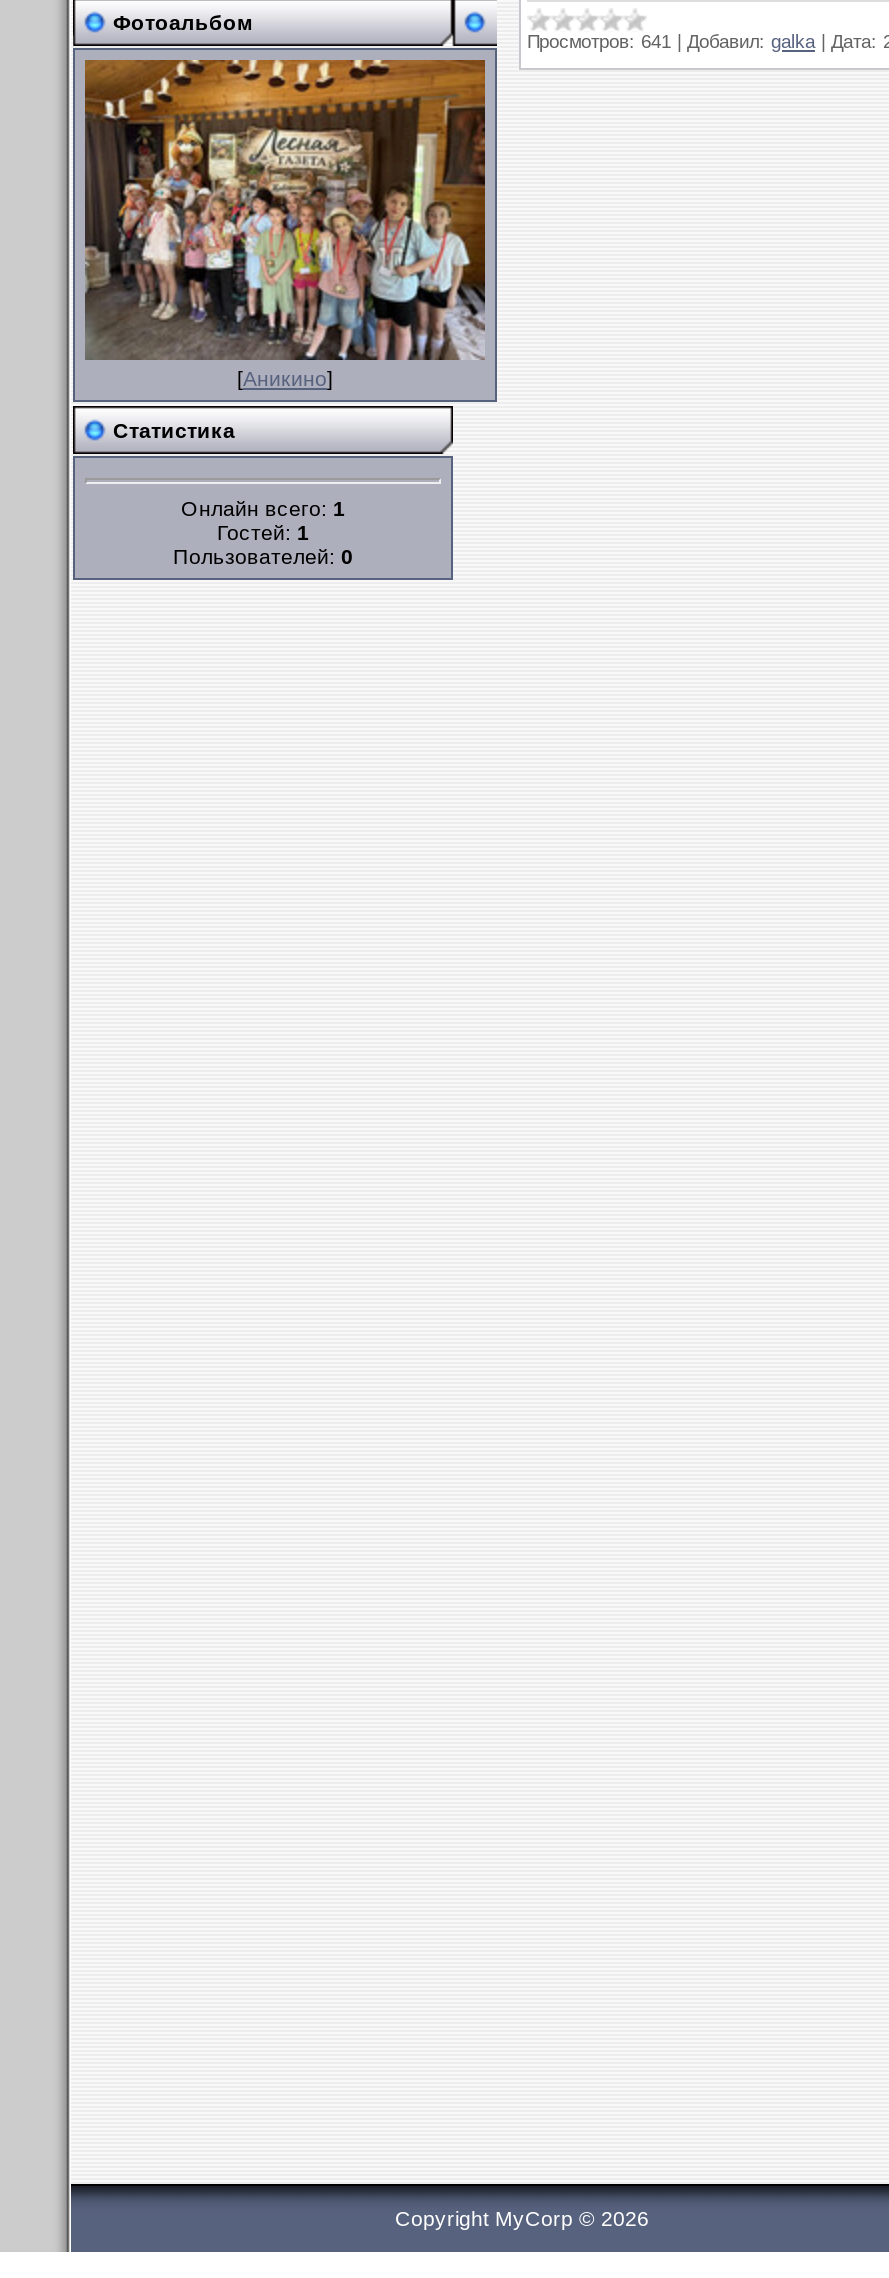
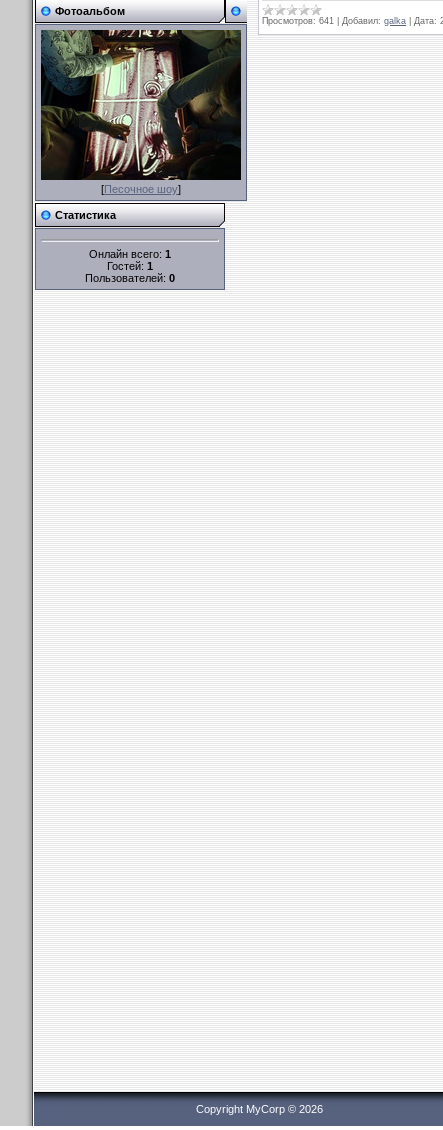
[83,58,487,390] [image] | [Аникино] -> [40,29,242,195] [image] | [Песочное шоу]

